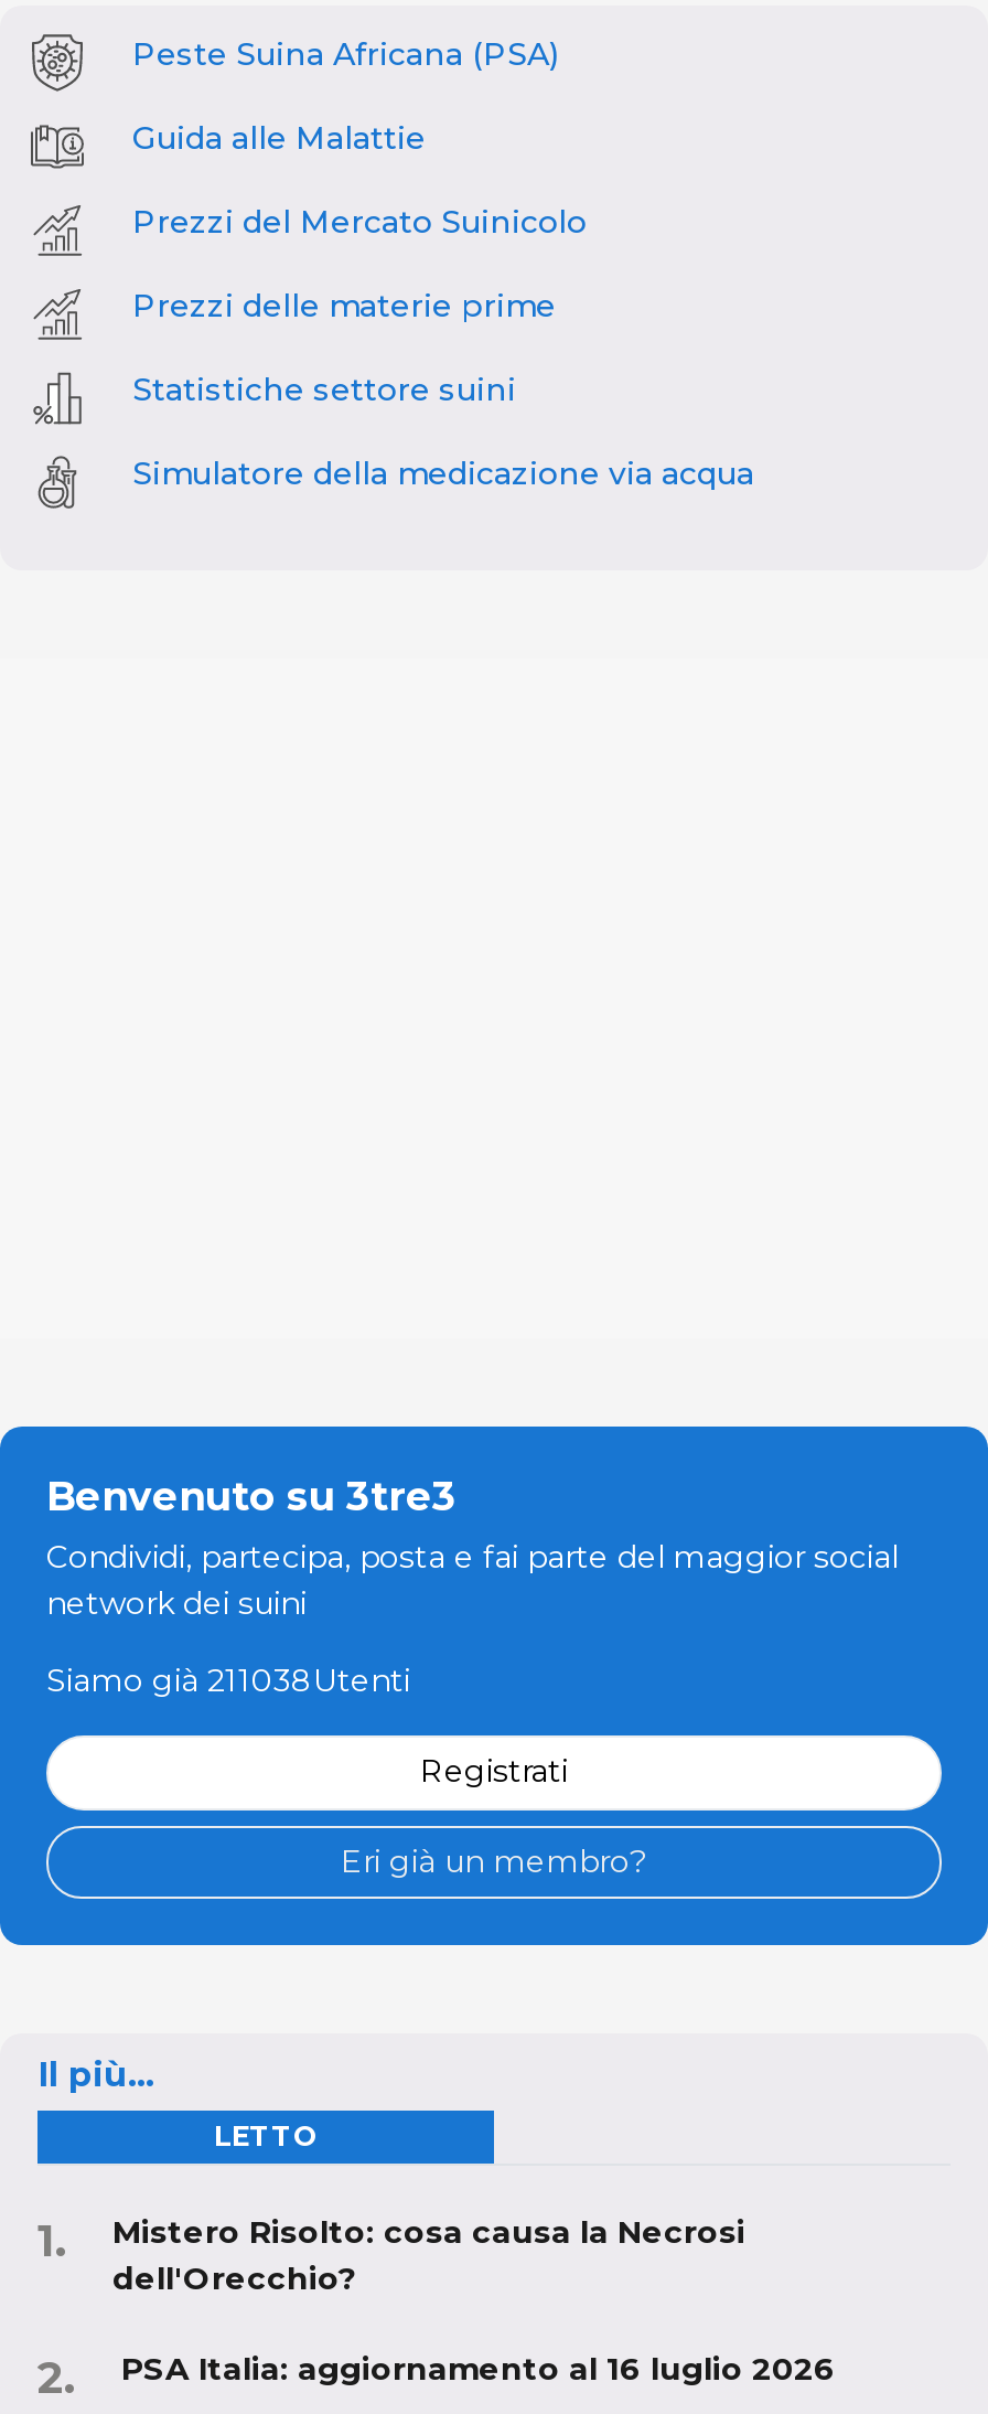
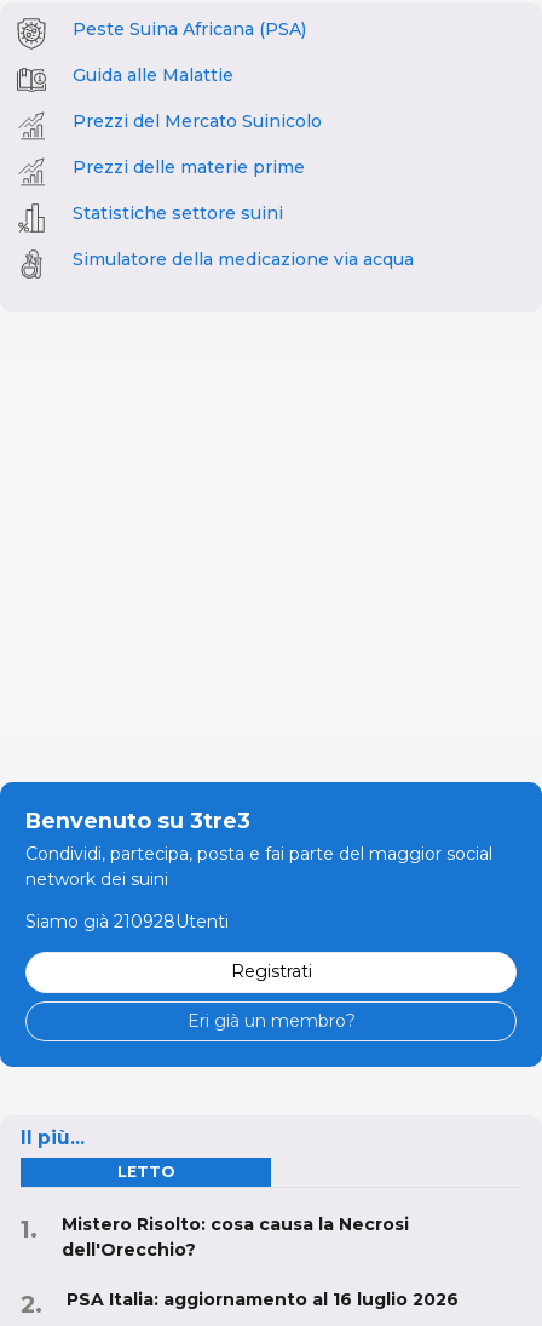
[46,1661,410,1701] Siamo già 211038Utenti -> [25,911,229,933] Siamo già 210928Utenti

